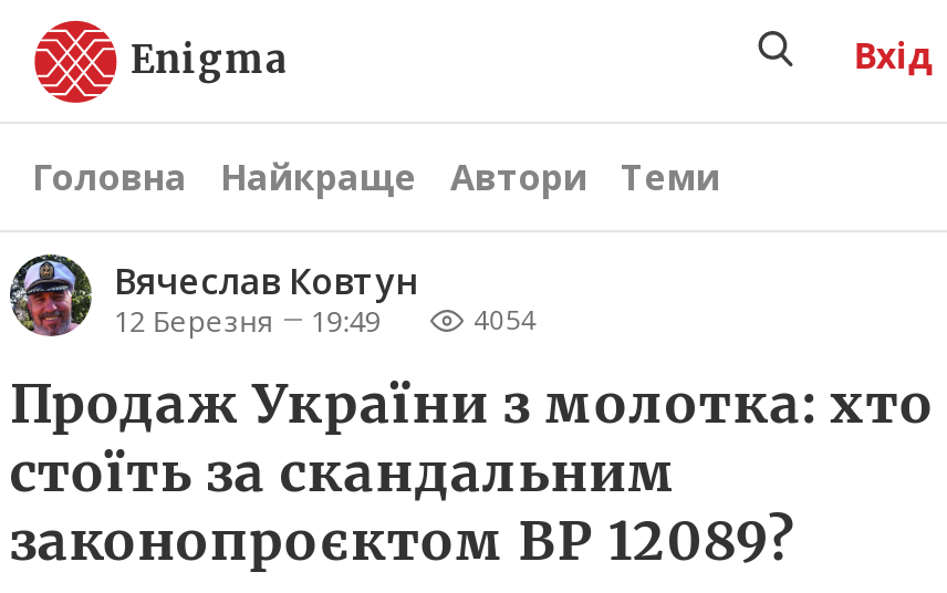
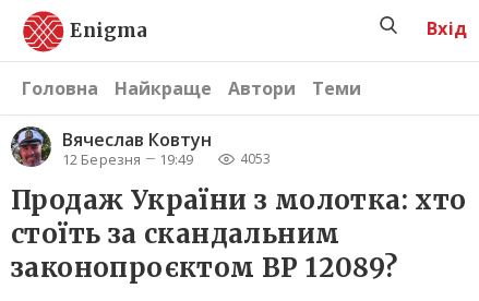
[473,302,536,339] 4054 -> [239,150,270,168] 4053

